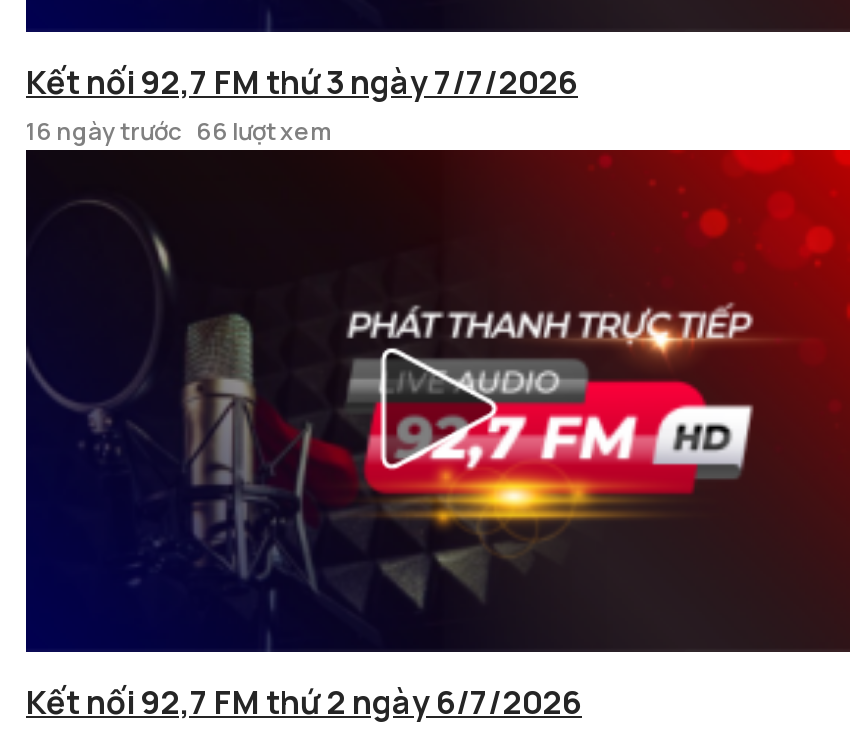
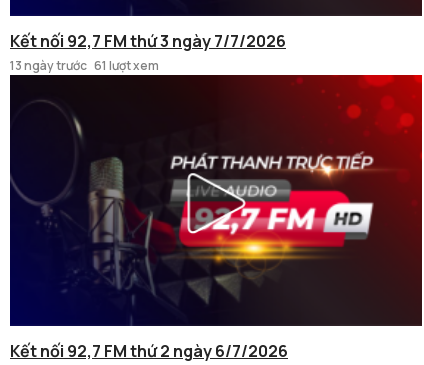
[26,113,332,147] 16 ngày trước 66 lượt xem -> [10,57,159,74] 13 ngày trước 61 lượt xem

